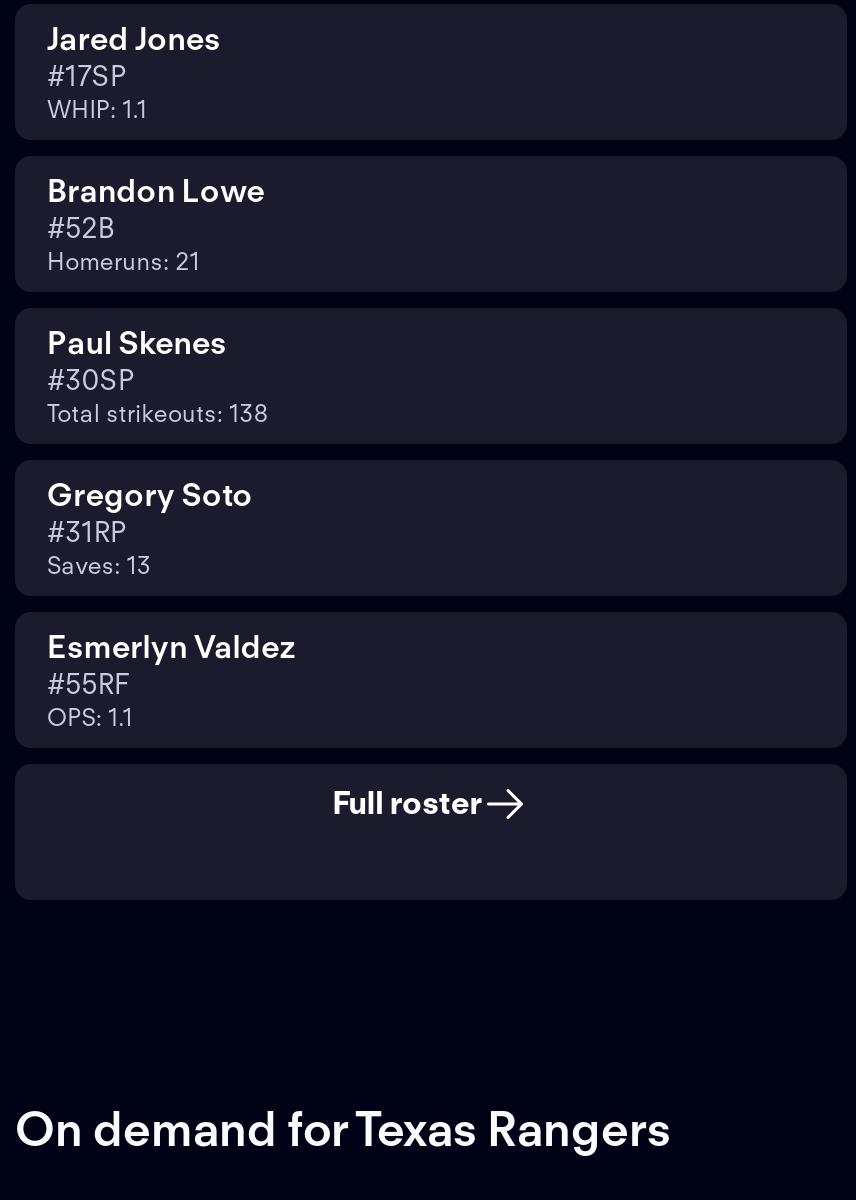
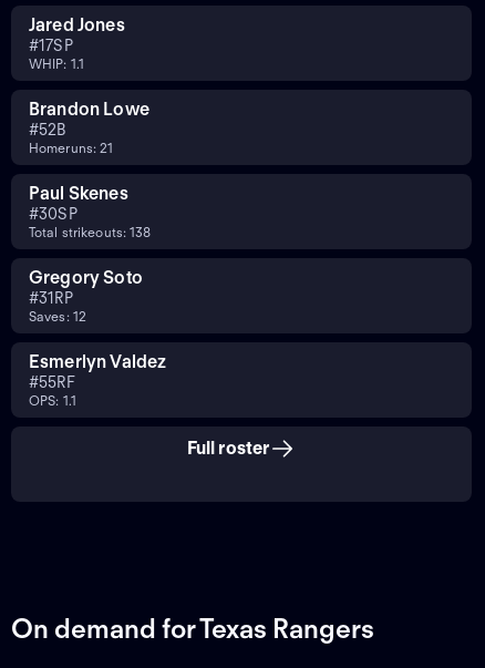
[47,550,151,580] Saves: 13 -> [29,308,86,325] Saves: 12

